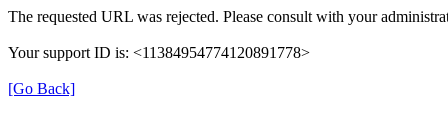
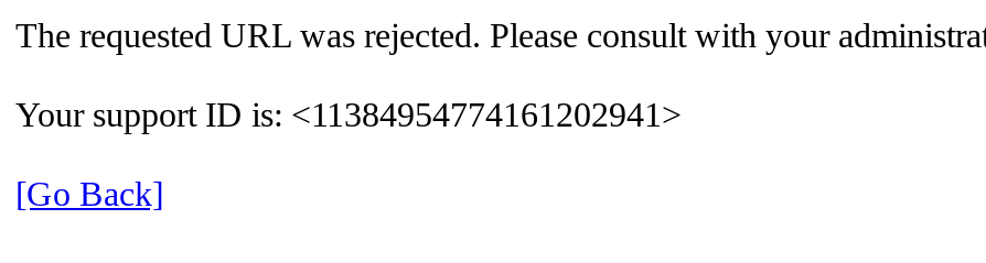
[8,44,310,61] Your support ID is: <11384954774120891778> -> [15,96,682,133] Your support ID is: <11384954774161202941>

